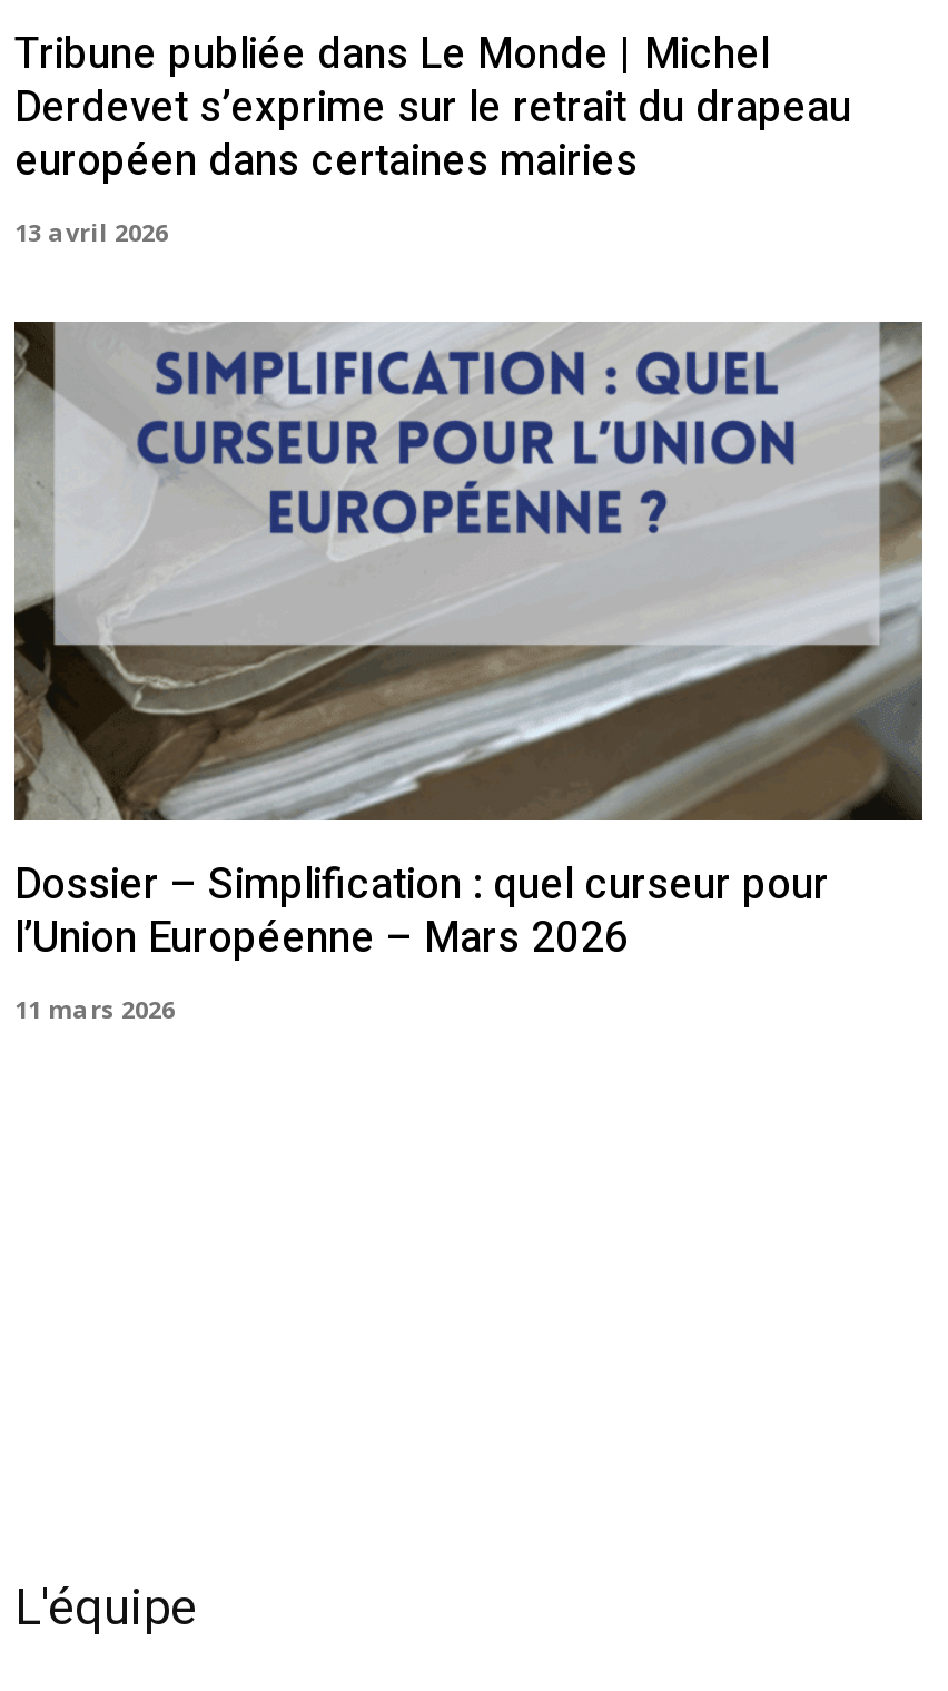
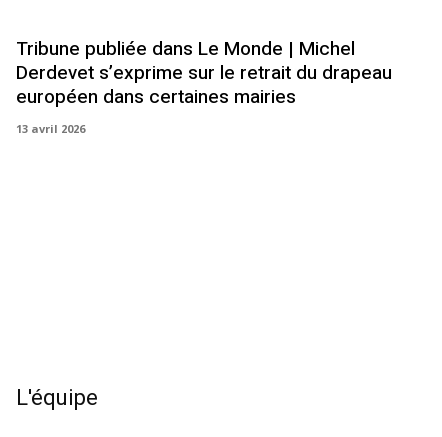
[12,318,925,1024] [image] | Dossier – Simplification : quel curseur pour | l’Union Européenne – Mars 2026 | 11 mars 2026 -> none

